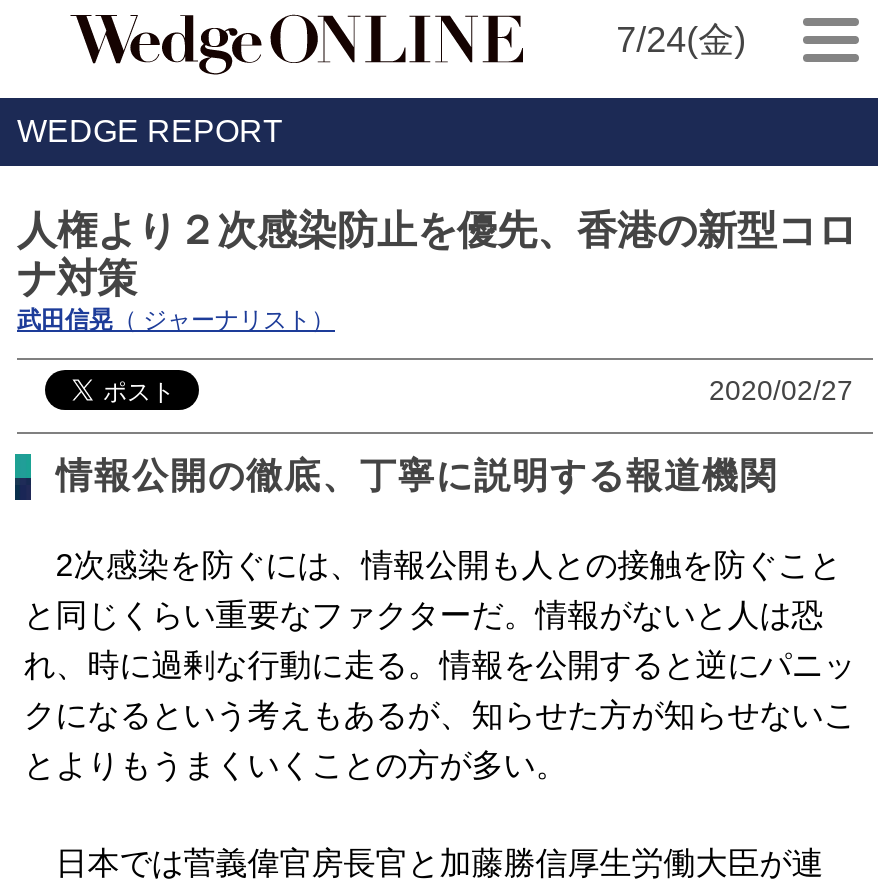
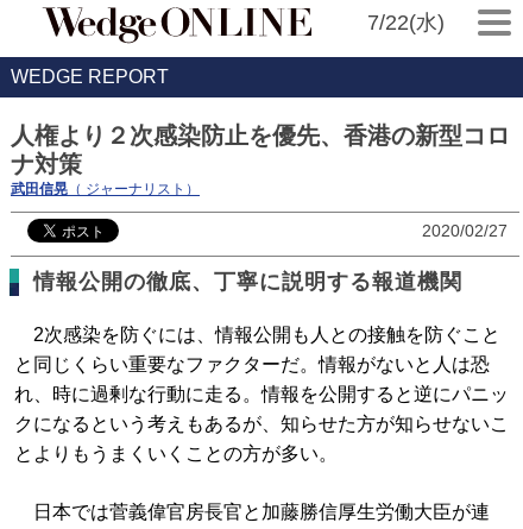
[616,20,746,60] 7/24(金) -> [367,11,444,34] 7/22(水)

